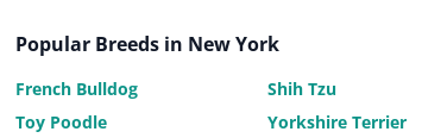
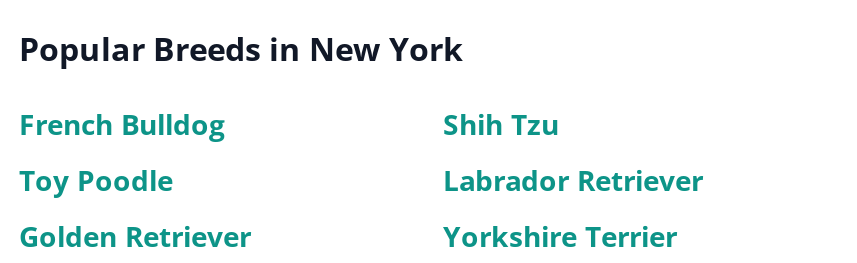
none -> [19,160,703,254] Labrador Retriever | Golden Retriever

